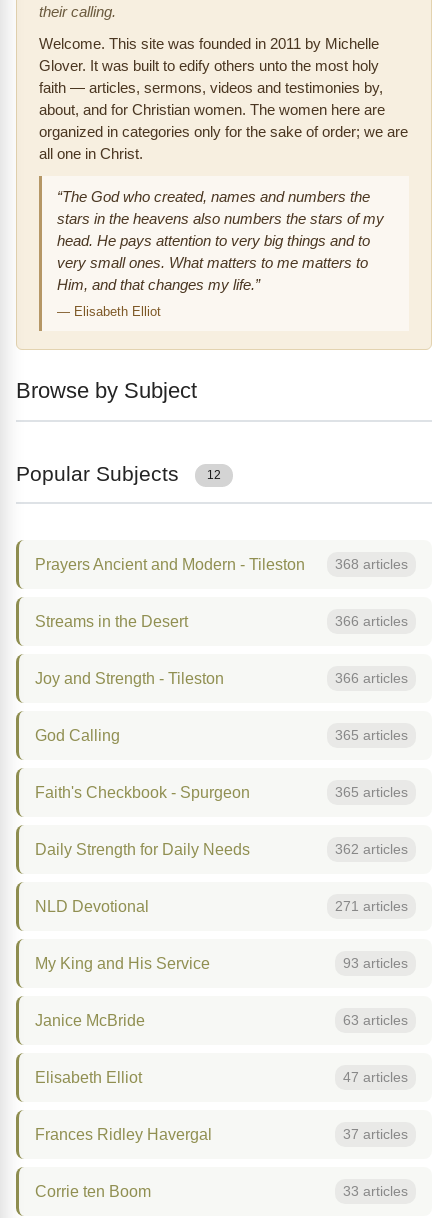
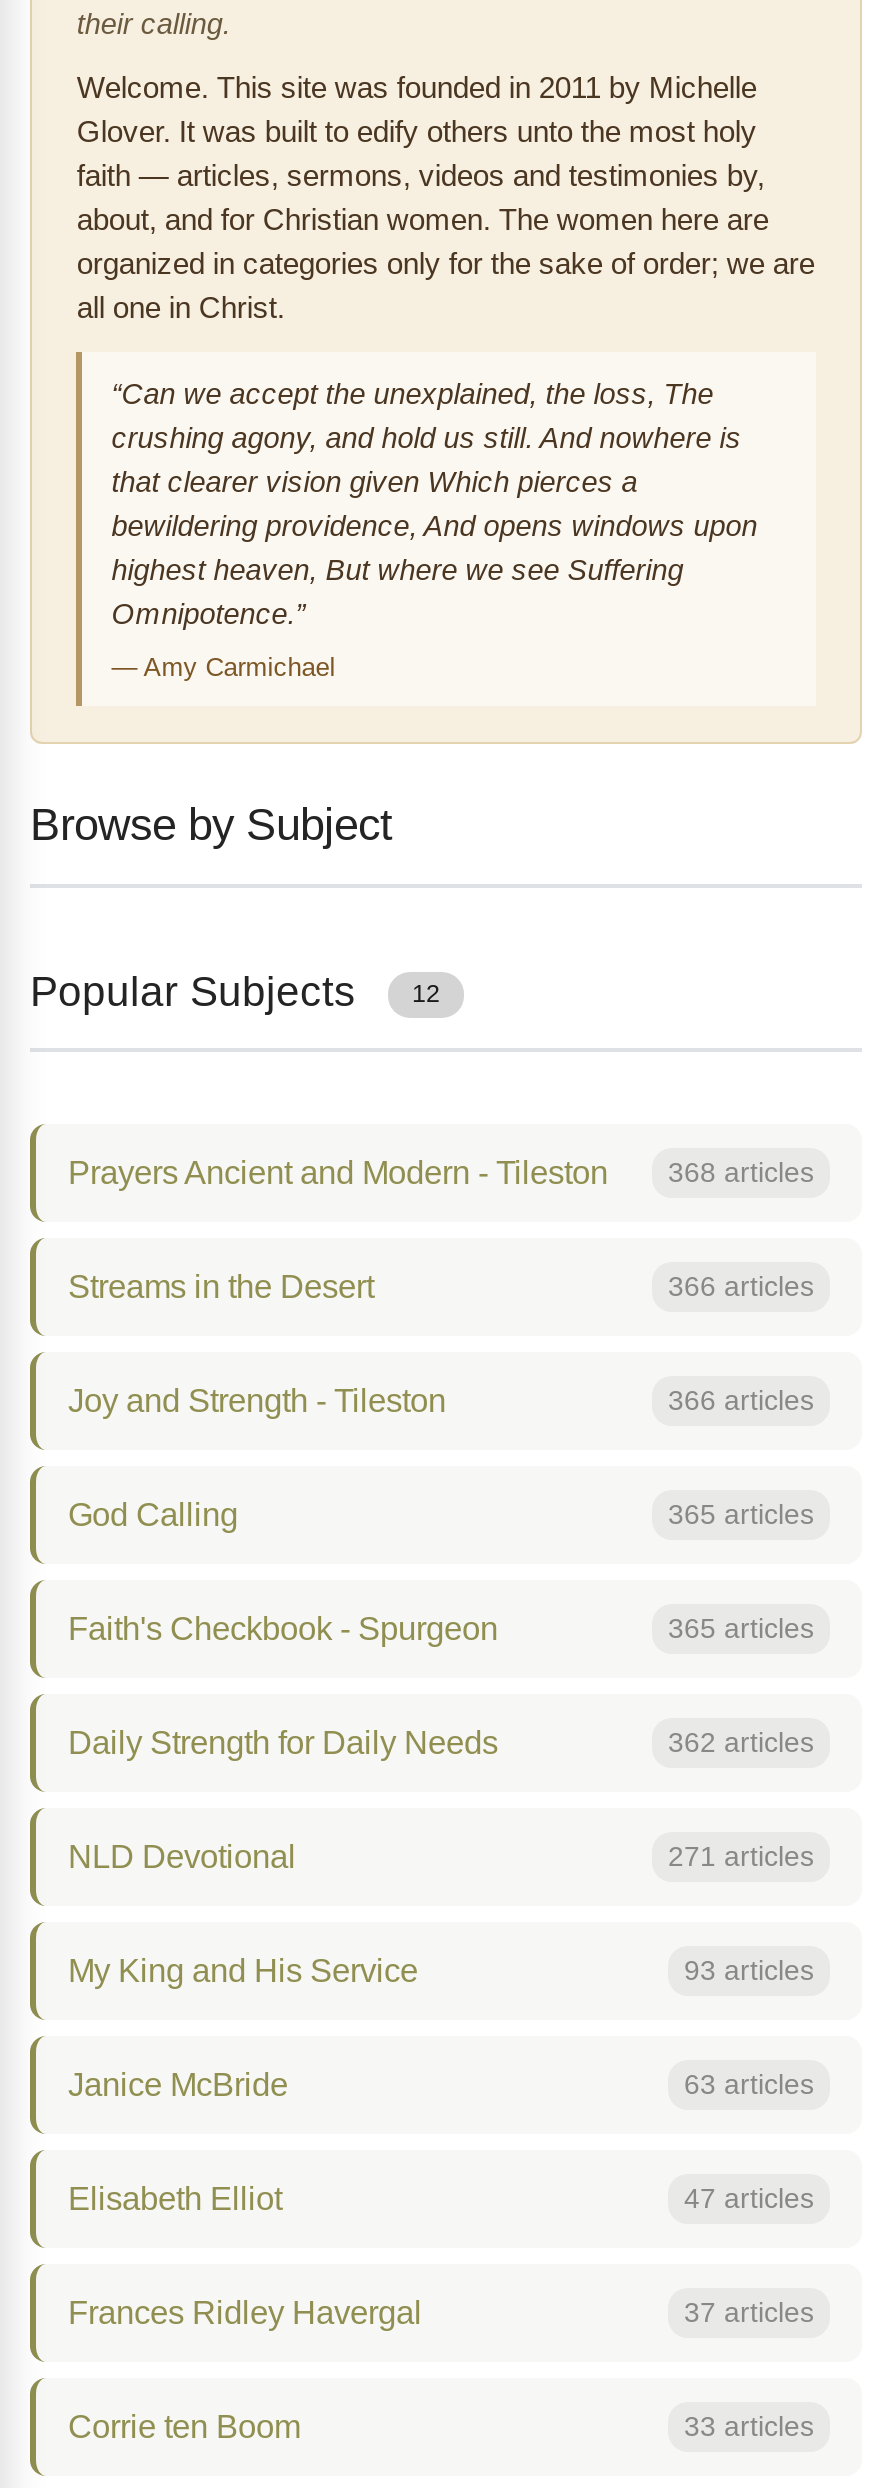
[57,189,384,293] “The God who created, names and numbers the | stars in the heavens also numbers the stars of my | head. He pays attention to very big things and to | very small ones. What matters to me matters to | Him, and that changes my life.” -> [112,379,758,631] “Can we accept the unexplained, the loss, The | crushing agony, and hold us still. And nowhere is | that clearer vision given Which pierces a | bewildering providence, And opens windows upon | highest heaven, But where we see Suffering | Omnipotence.”
[57,304,161,319] — Elisabeth Elliot -> [112,652,336,682] — Amy Carmichael

